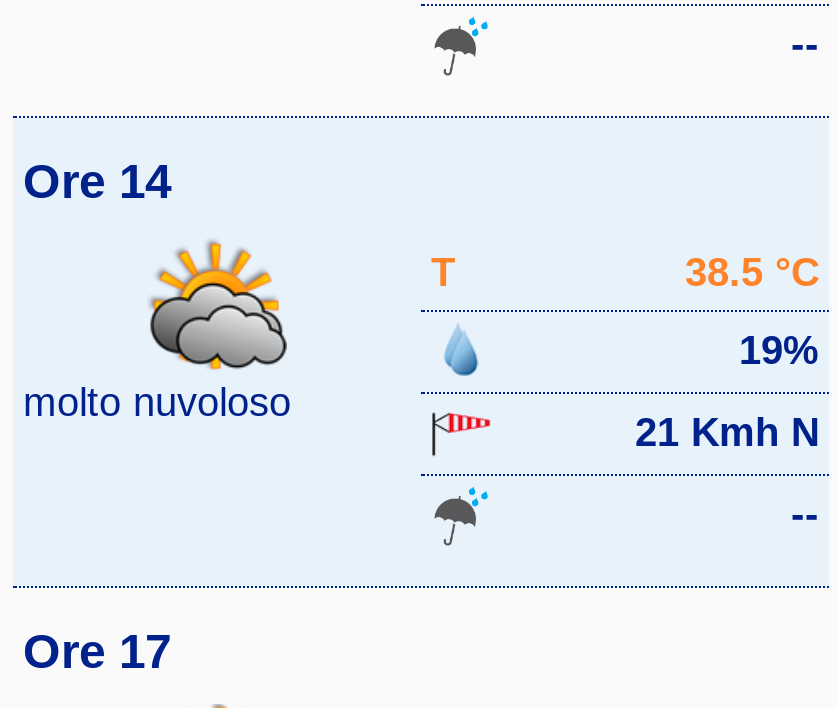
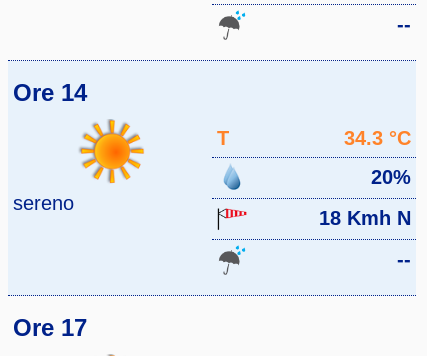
[23,236,291,424] [image] | molto nuvoloso -> [13,119,145,214] [image] | sereno
[685,250,819,294] 38.5 °C -> [344,127,411,149] 34.3 °C
[739,328,819,372] 19% -> [371,166,411,188] 20%
[635,410,819,454] 21 Kmh N -> [319,207,411,229] 18 Kmh N

